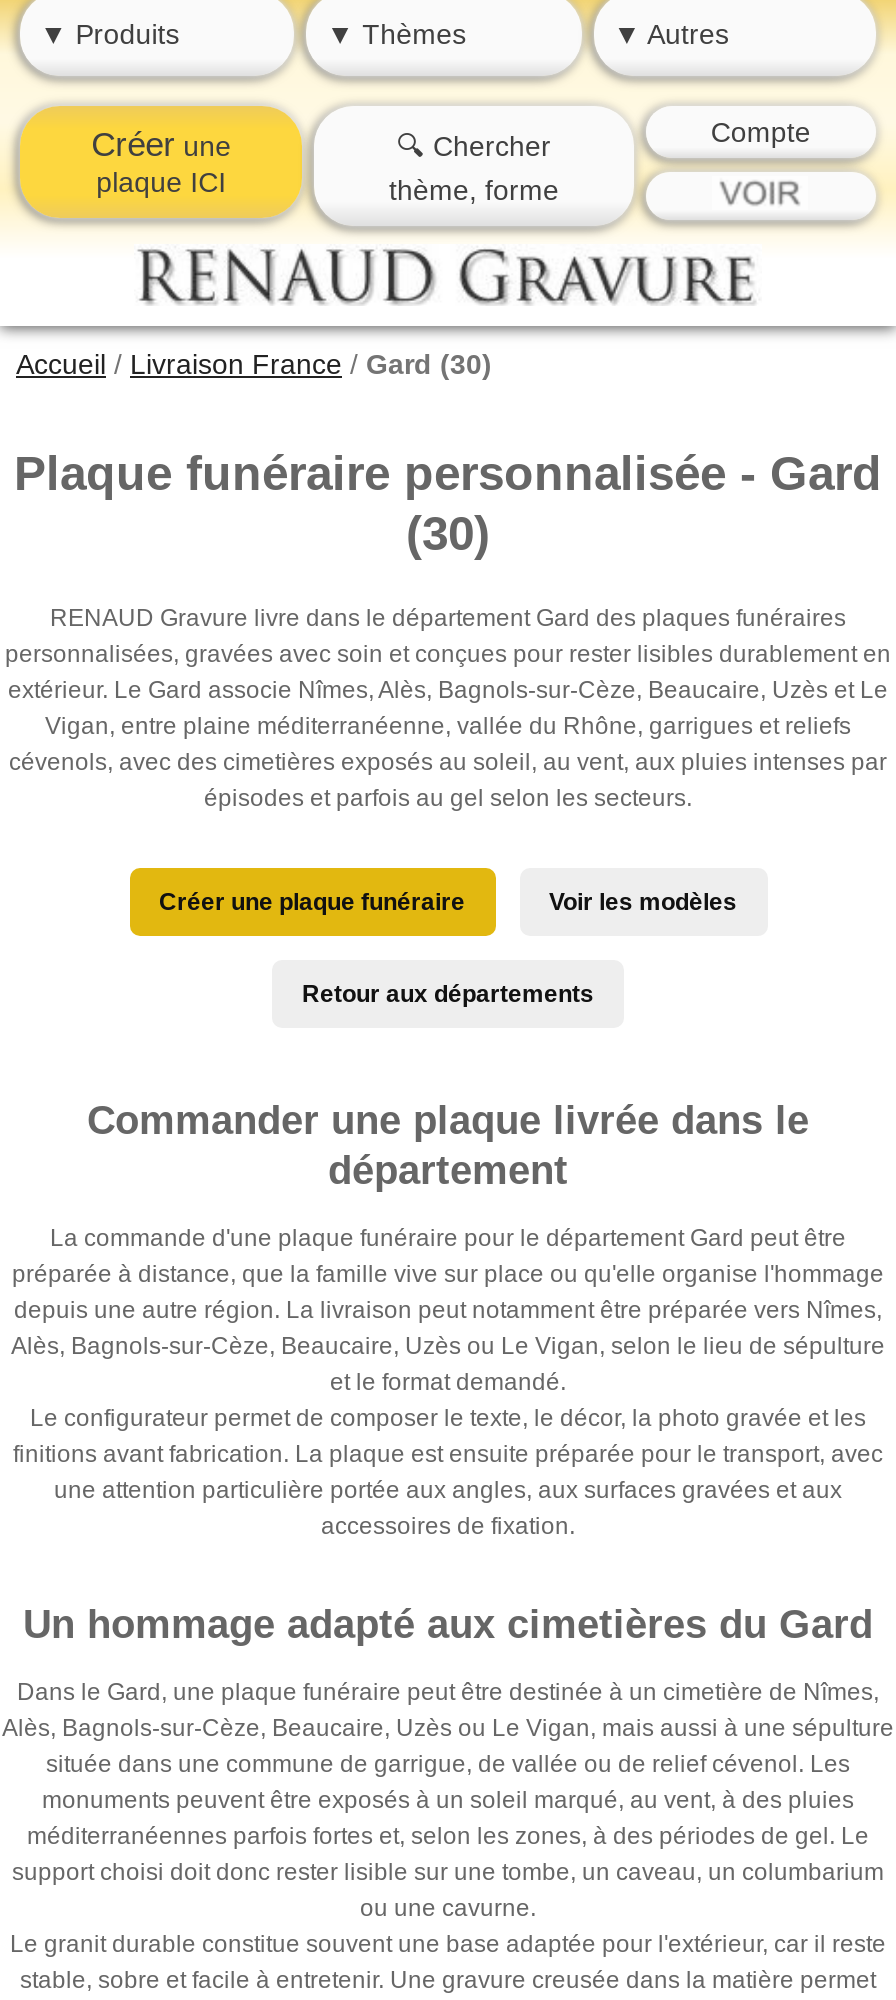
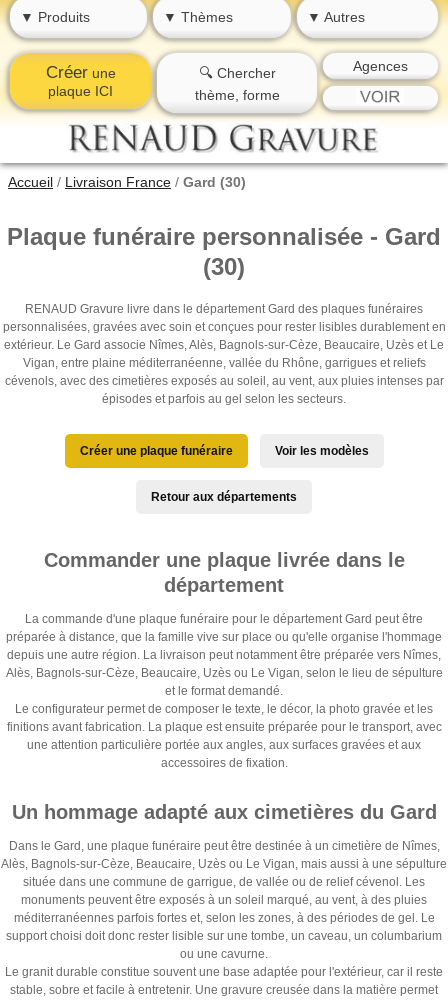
[711,116,811,148] Compte -> [353,58,408,74] Agences

